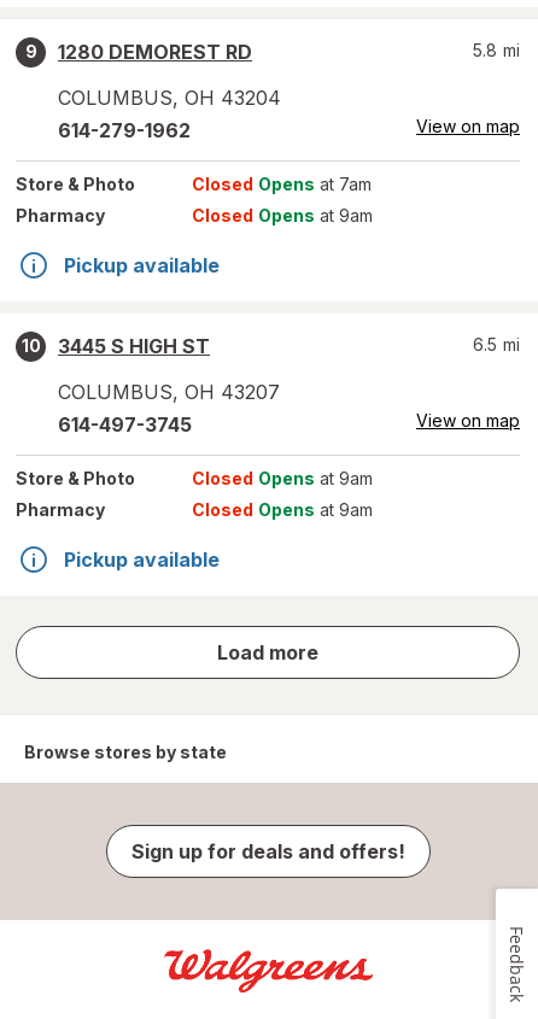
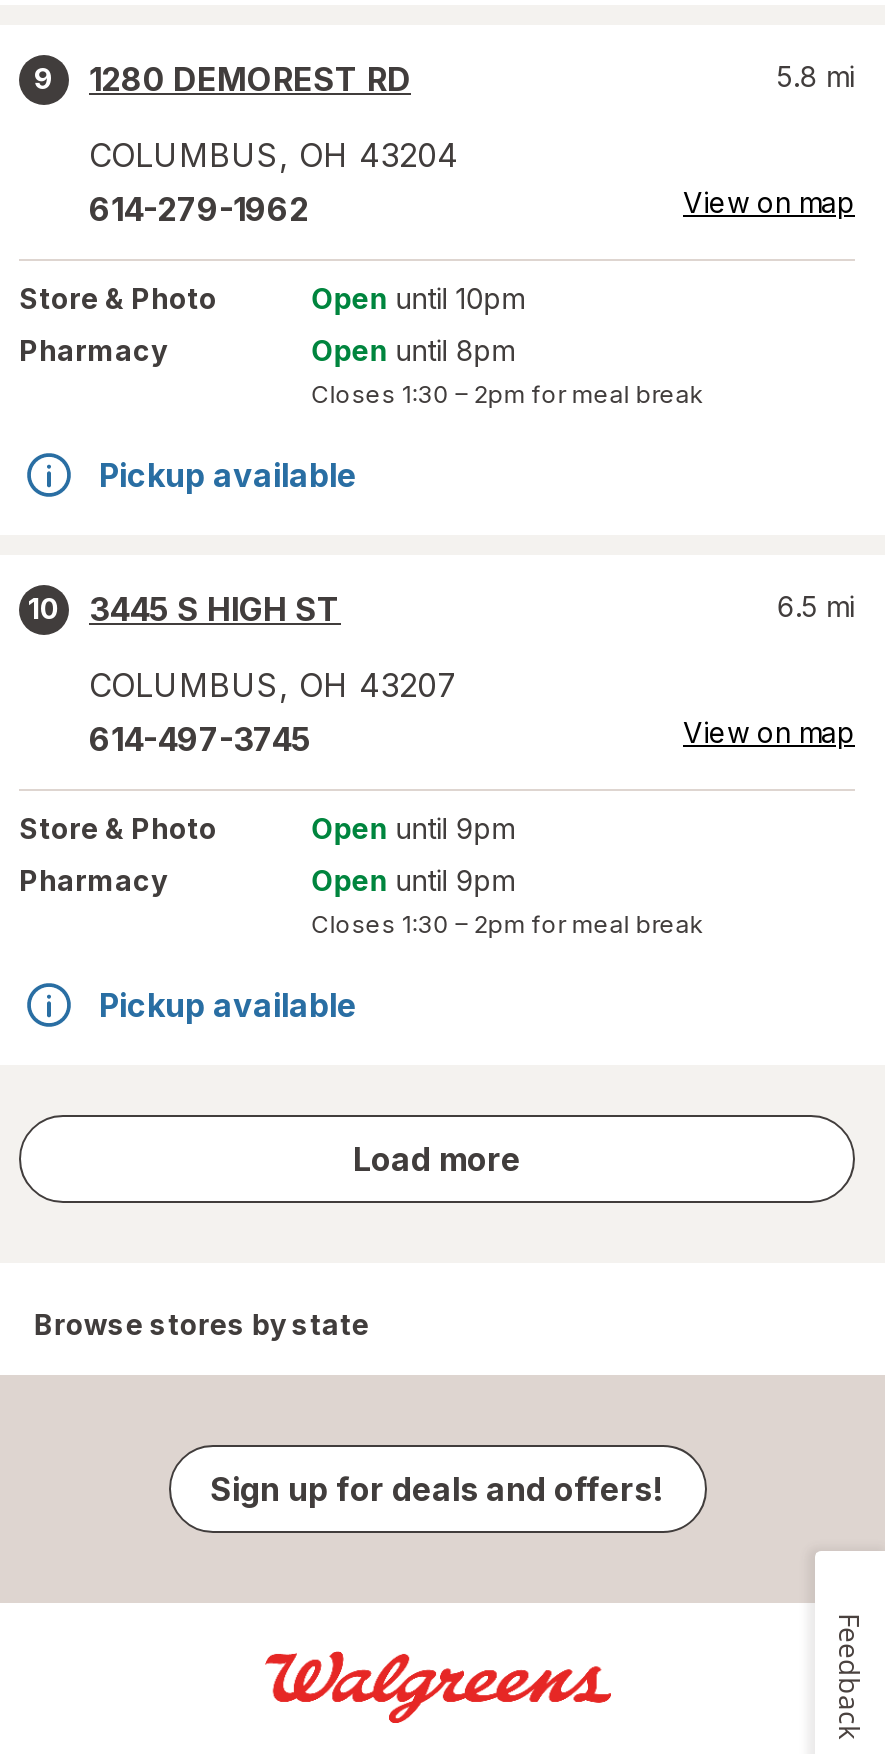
[192,174,372,194] Closed Opens at 7am -> [312,281,524,315] Open until 10pm
[192,205,373,226] Closed Opens at 9am -> [312,333,704,409] Open until 8pm | Closes 1:30 – 2pm for meal break
[192,468,373,488] Closed Opens at 9am -> [312,811,514,845] Open until 9pm
[192,499,373,520] Closed Opens at 9am -> [312,863,704,939] Open until 9pm | Closes 1:30 – 2pm for meal break

